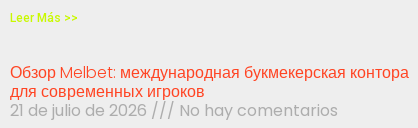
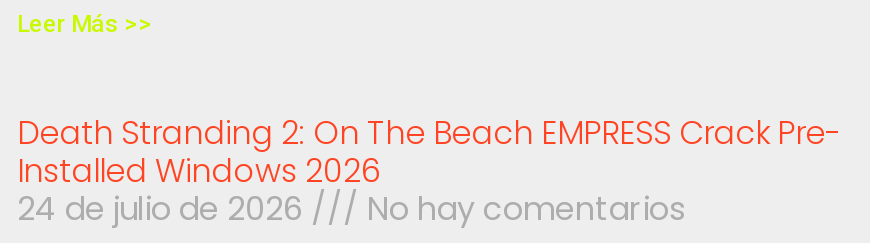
[10,61,409,122] Обзор Melbet: международная букмекерская контора | для современных игроков | 21 de julio de 2026 -> [17,110,841,232] Death Stranding 2: On The Beach EMPRESS Crack Pre- | Installed Windows 2026 | 24 de julio de 2026

